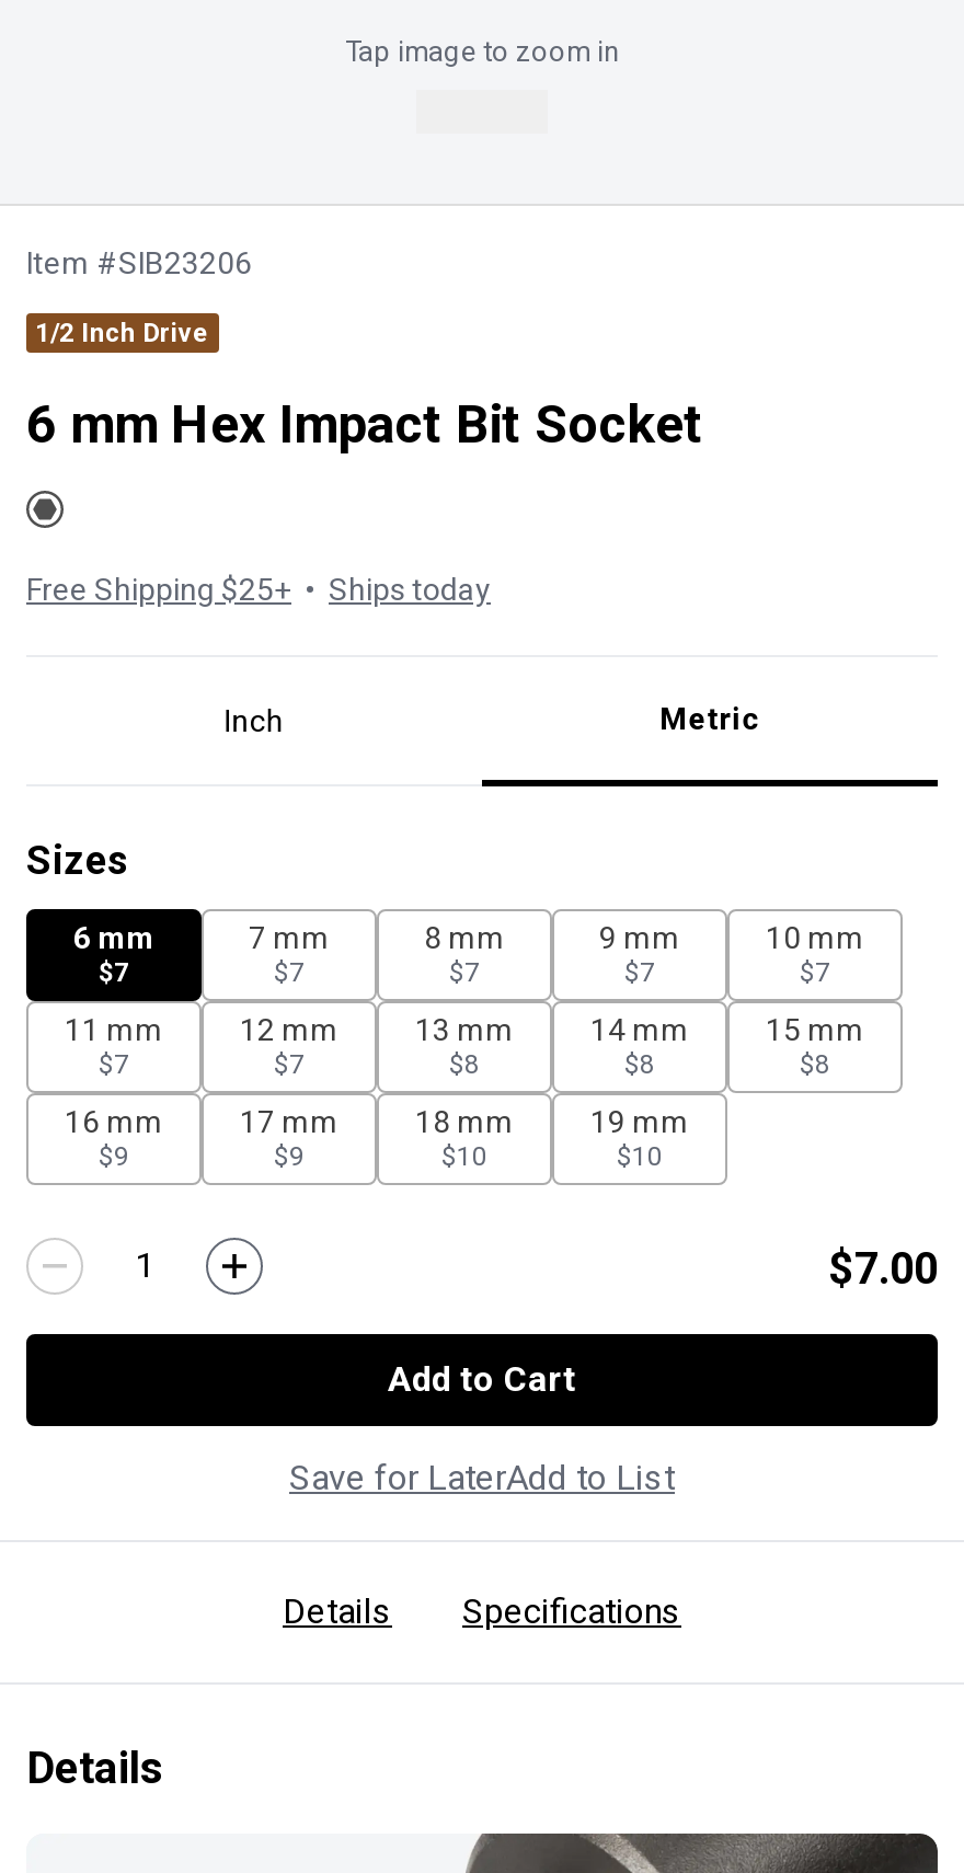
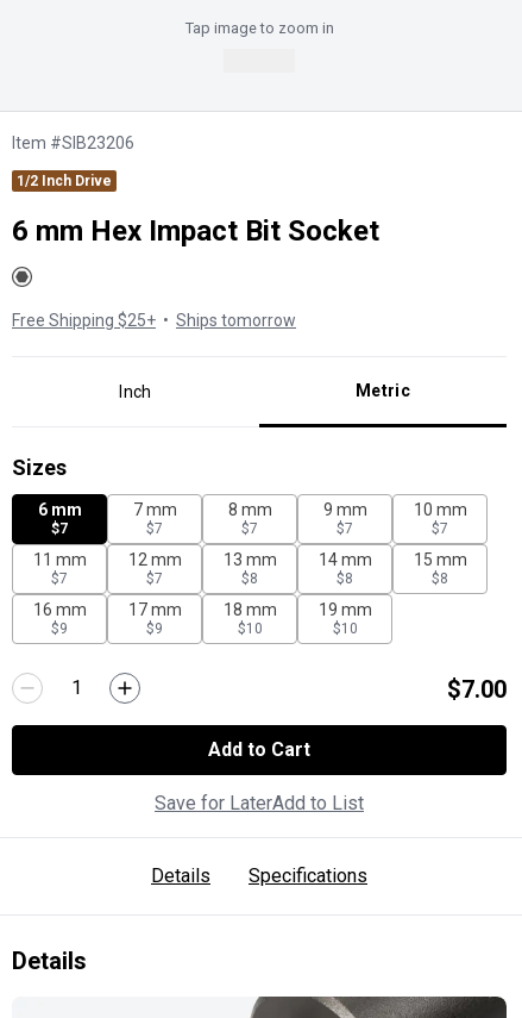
[26,572,491,607] Free Shipping $25+ • Ships today -> [12,311,296,330] Free Shipping $25+ • Ships tomorrow

